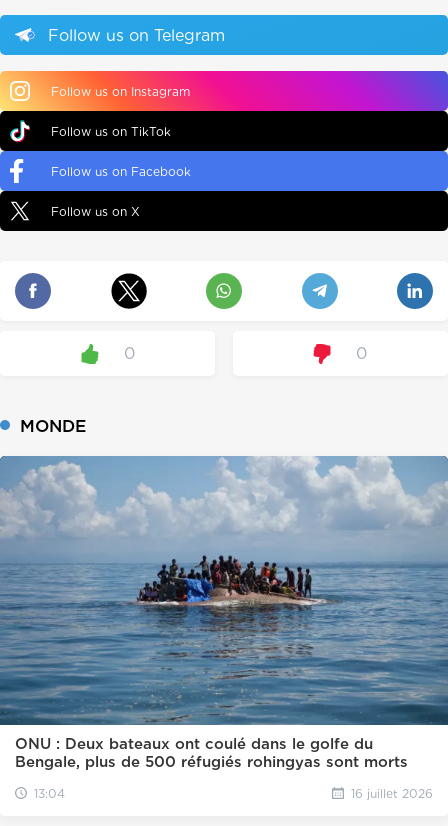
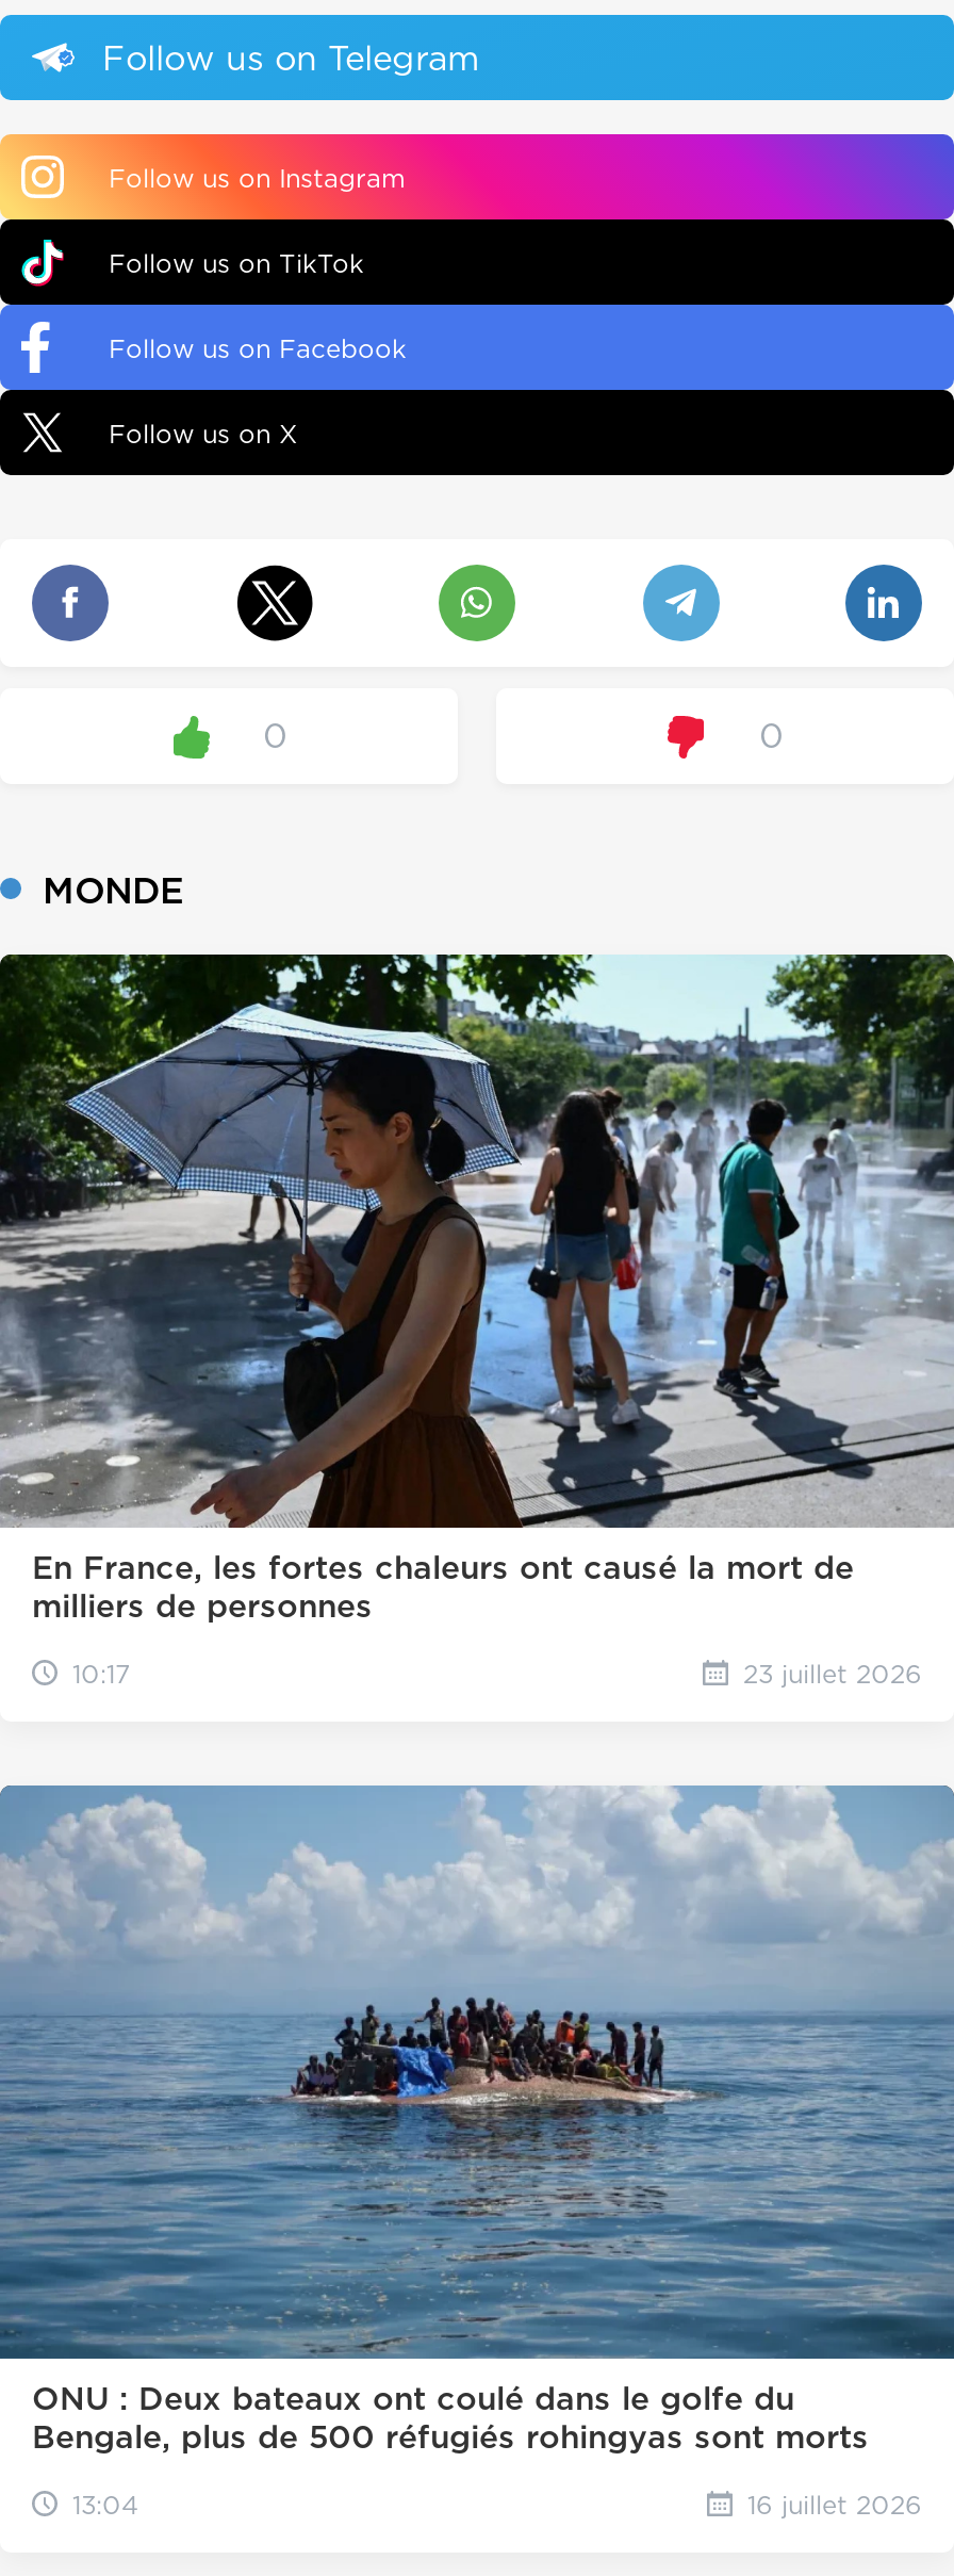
none -> [6,952,948,1690] [image] | En France, les fortes chaleurs ont causé la mort de | milliers de personnes | 10:17 | 23 juillet 2026

